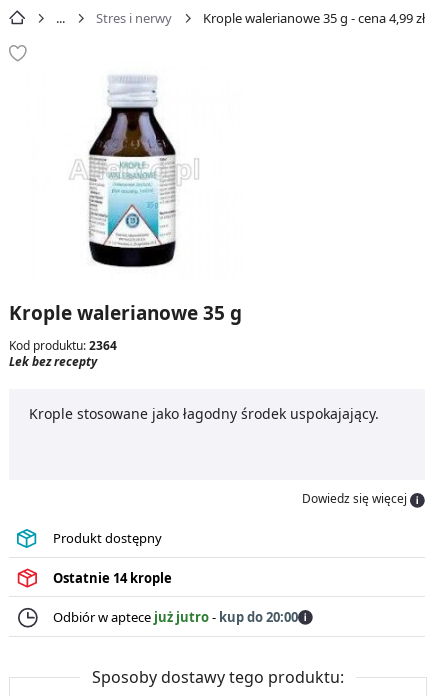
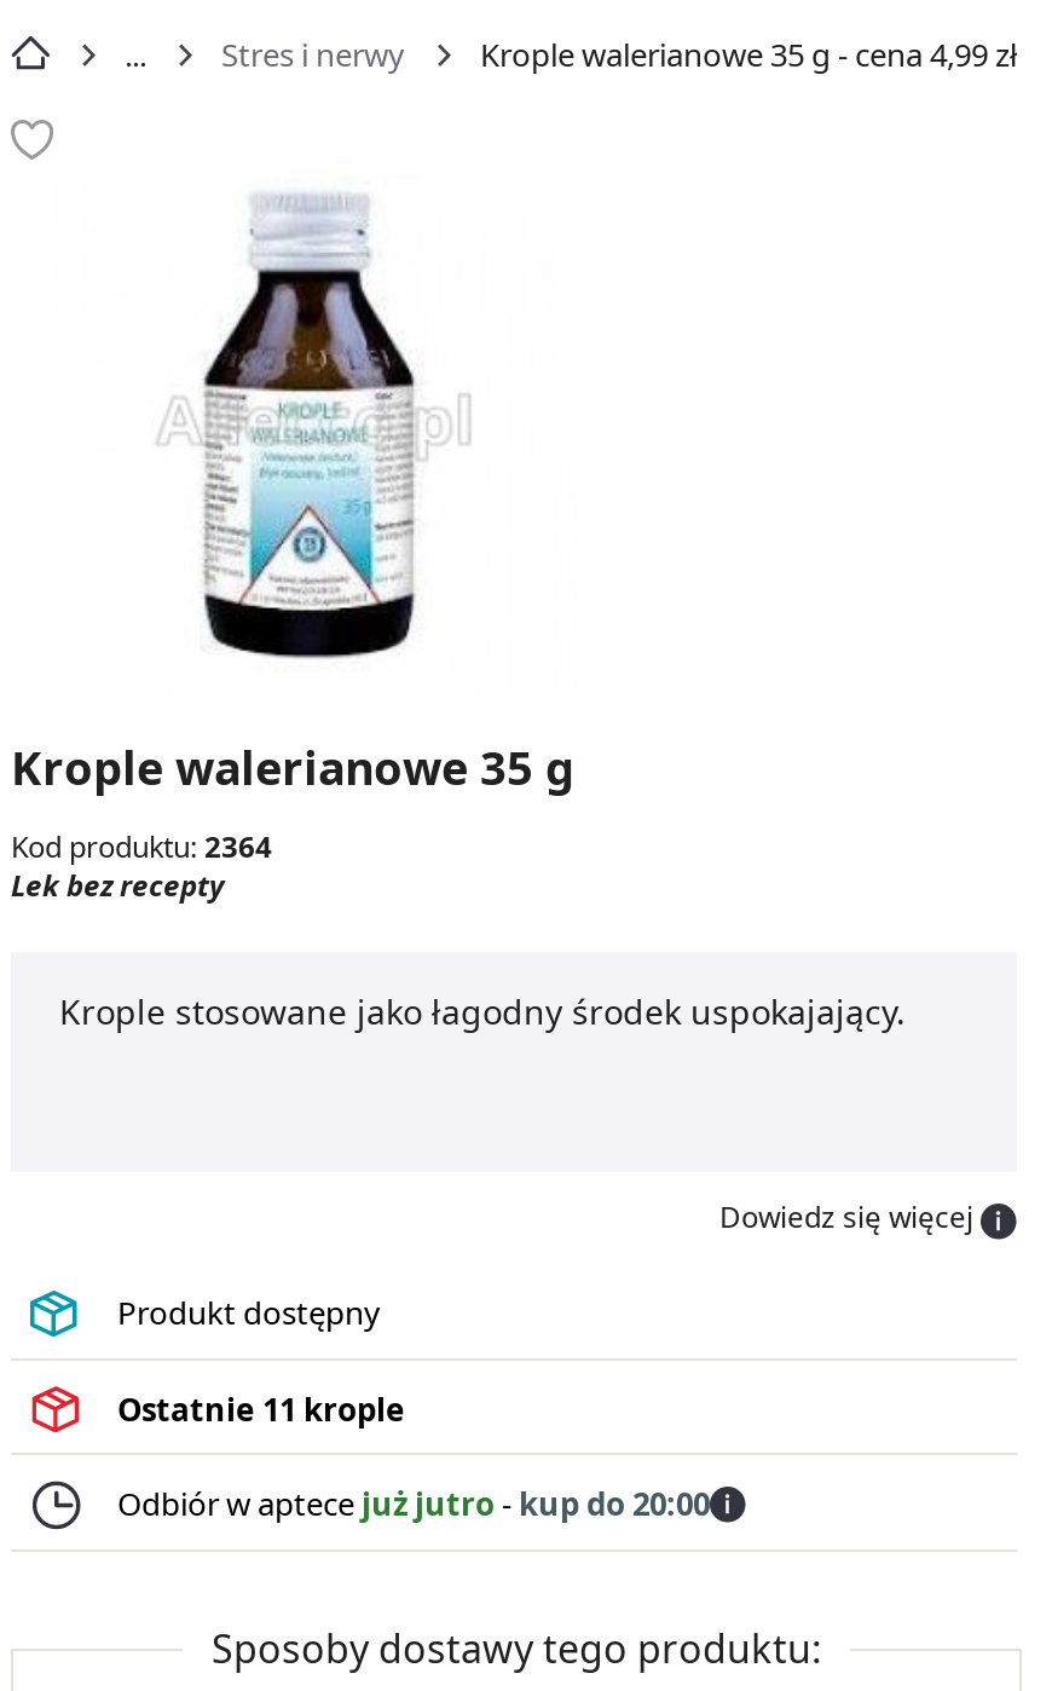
[53,569,172,587] Ostatnie 14 krople -> [117,1386,405,1430] Ostatnie 11 krople

